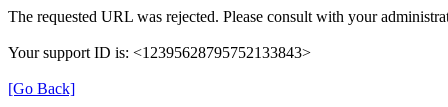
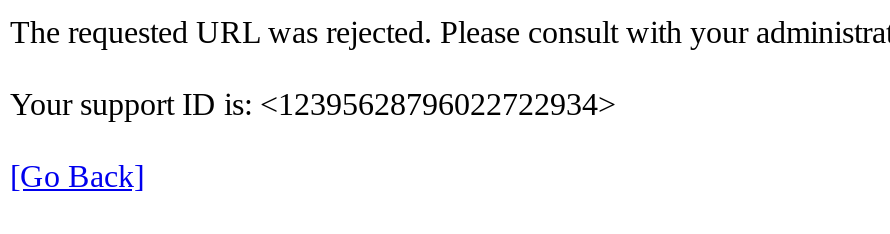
[8,44,311,61] Your support ID is: <12395628795752133843> -> [10,87,616,121] Your support ID is: <12395628796022722934>

